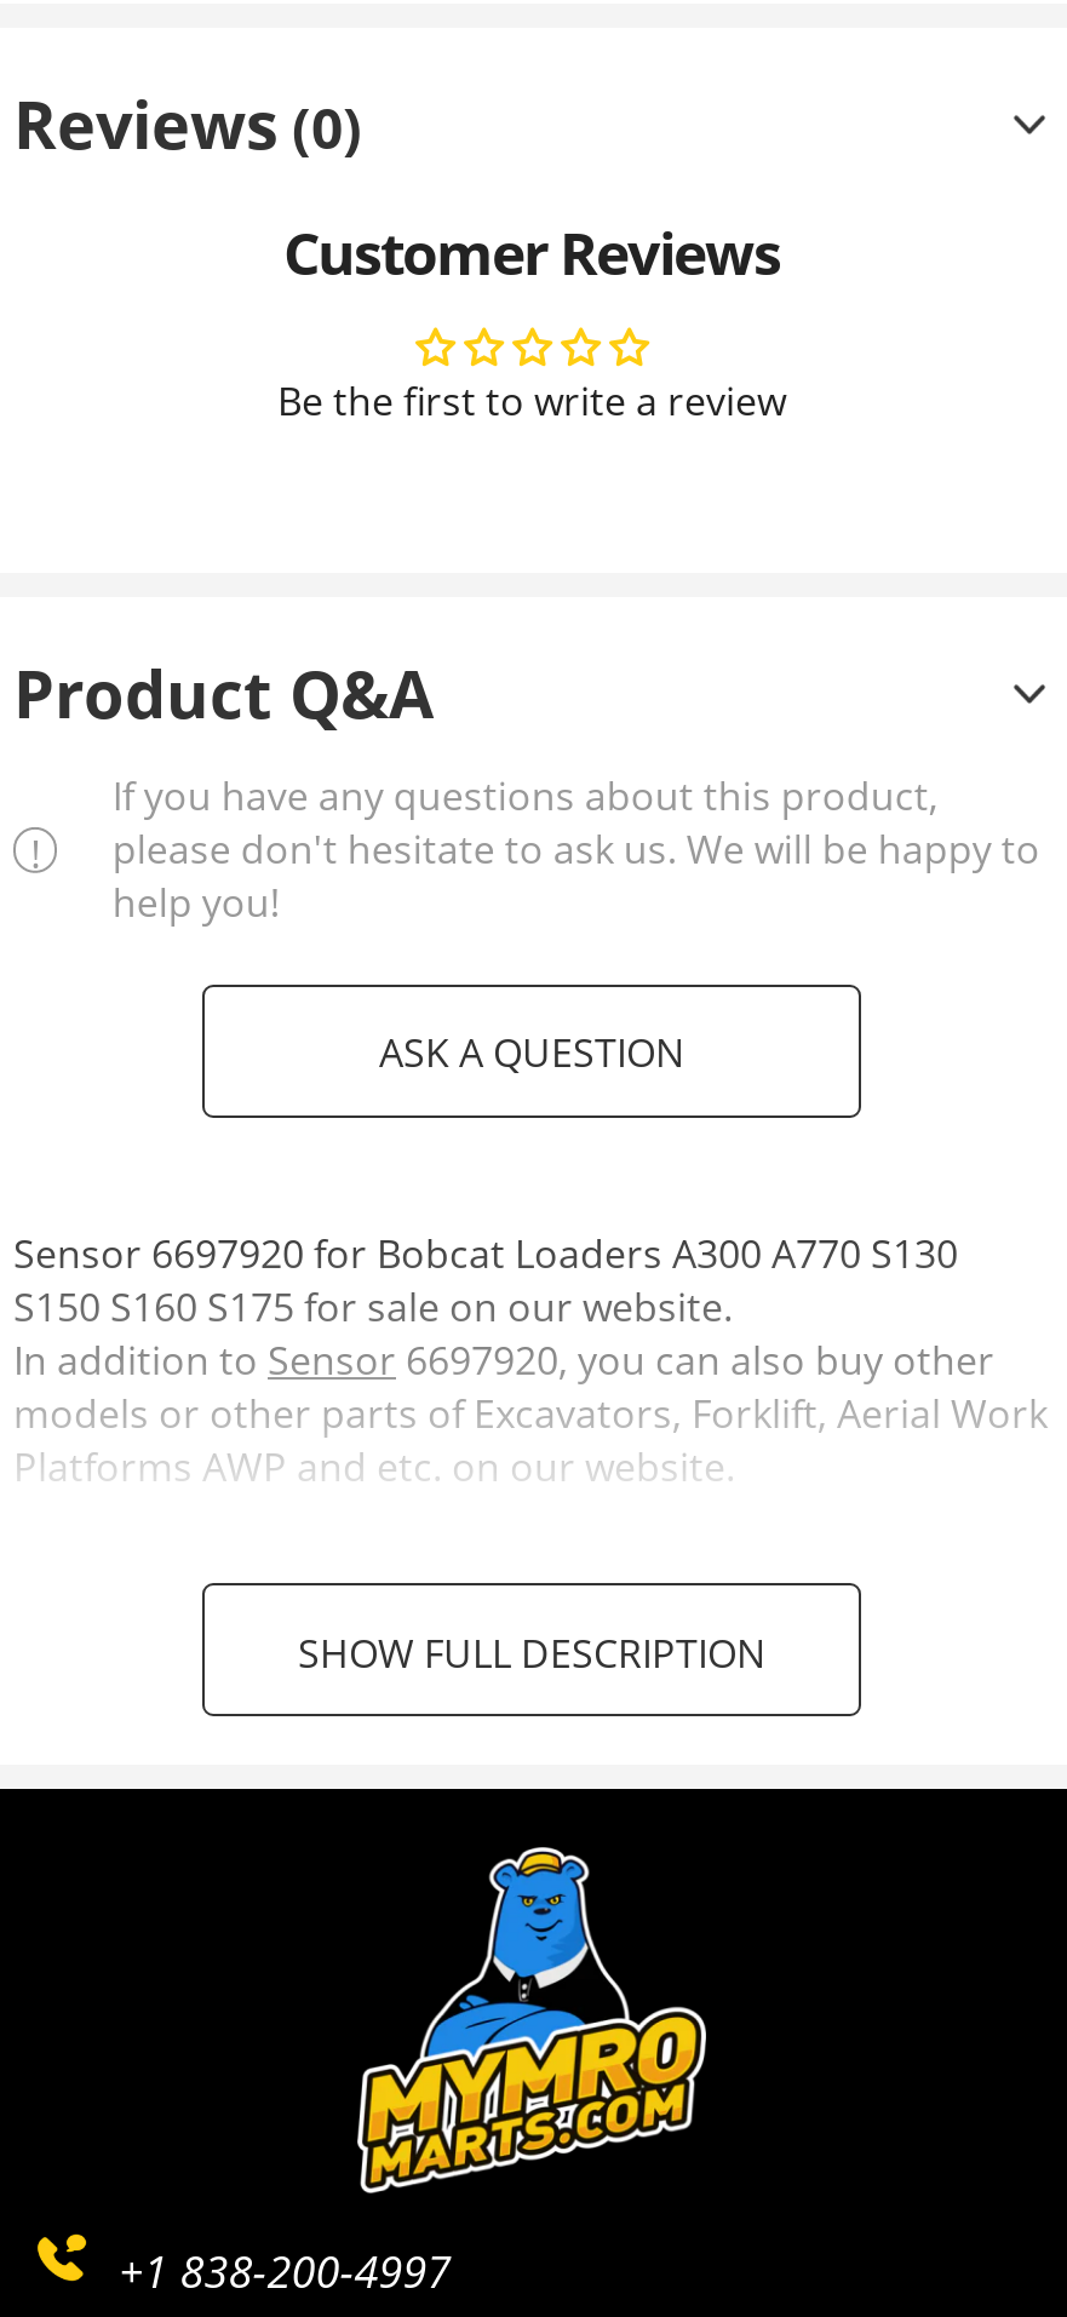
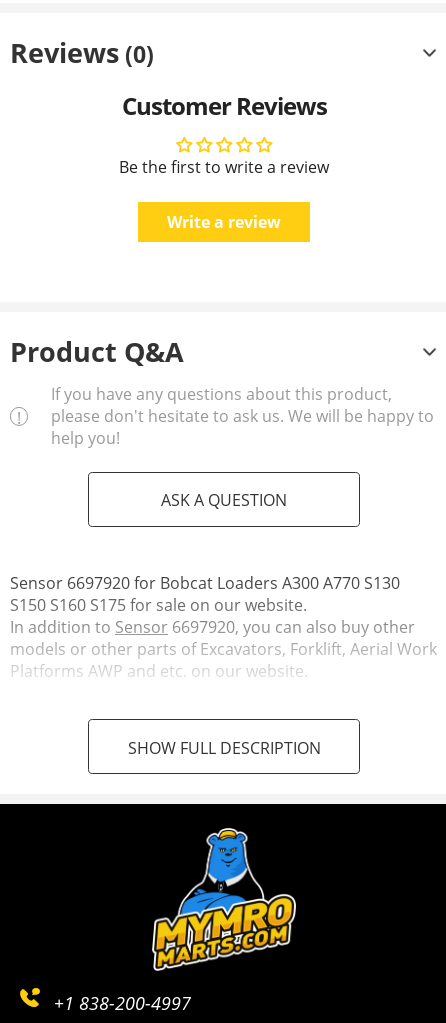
none -> [167,211,281,233] Write a review

